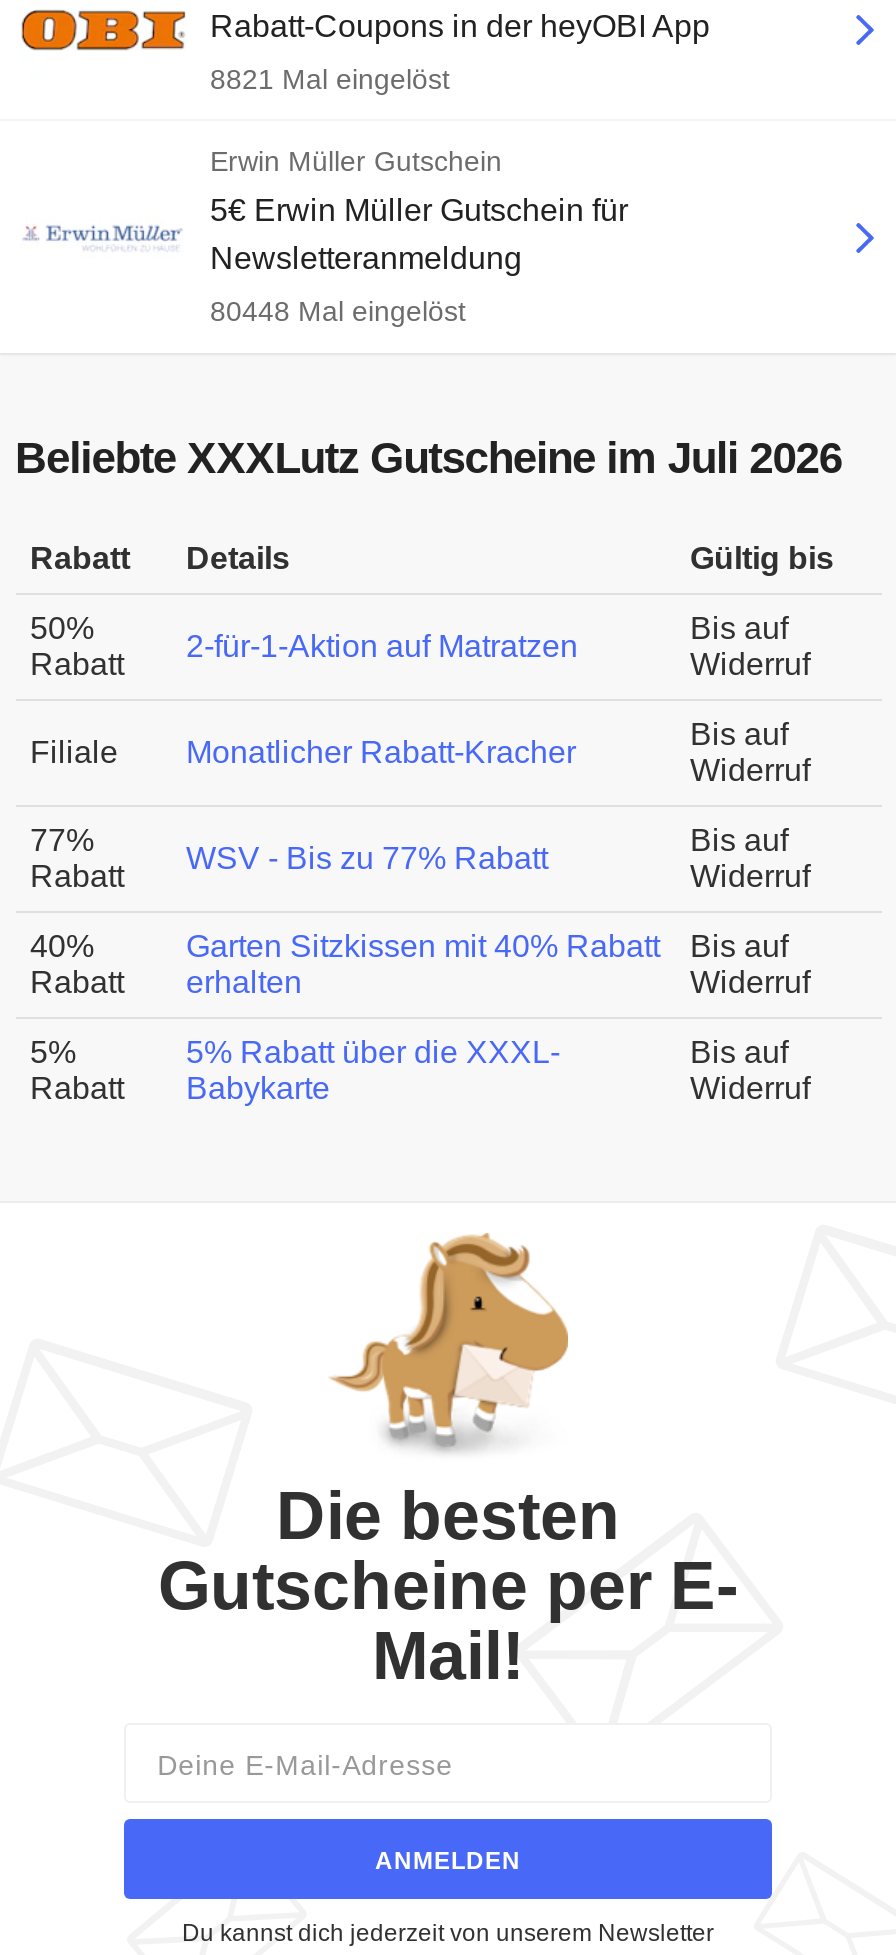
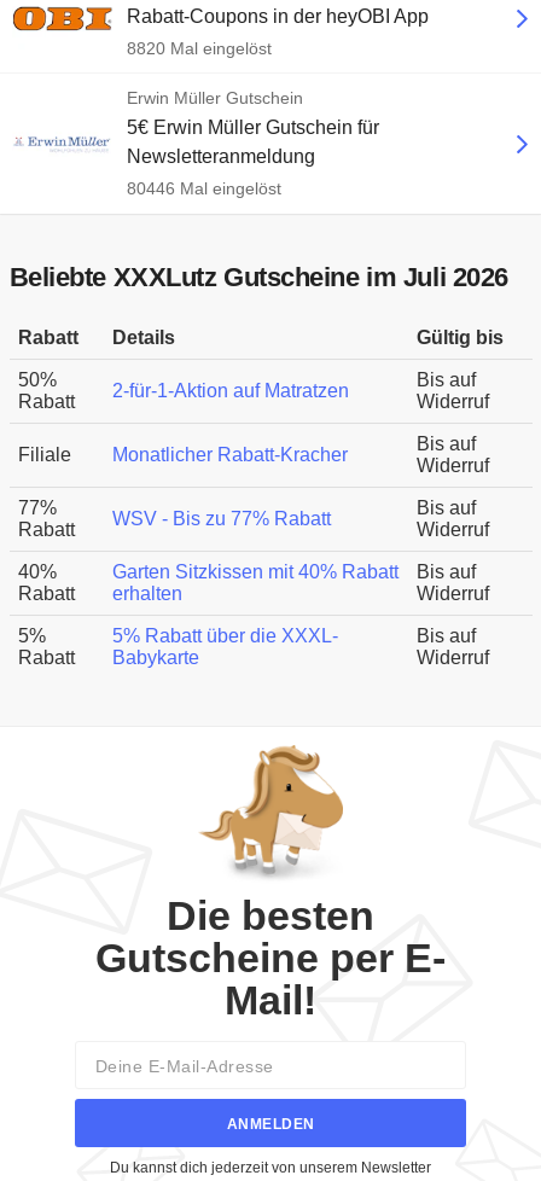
[210,63,450,95] 8821 Mal eingelöst -> [127,39,272,58] 8820 Mal eingelöst
[210,295,466,327] 80448 Mal eingelöst -> [127,179,281,198] 80446 Mal eingelöst

